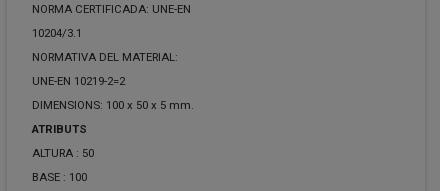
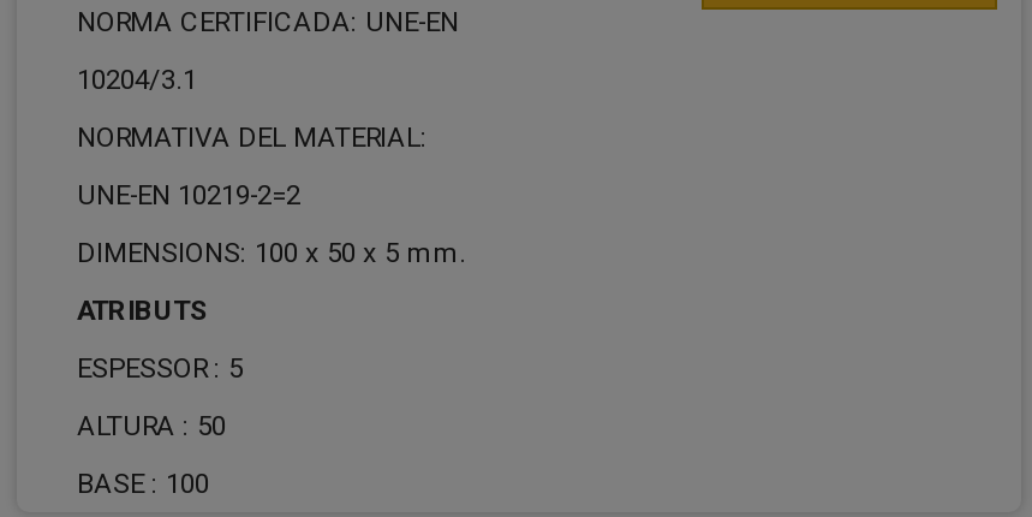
none -> [77,352,243,385] ESPESSOR : 5

